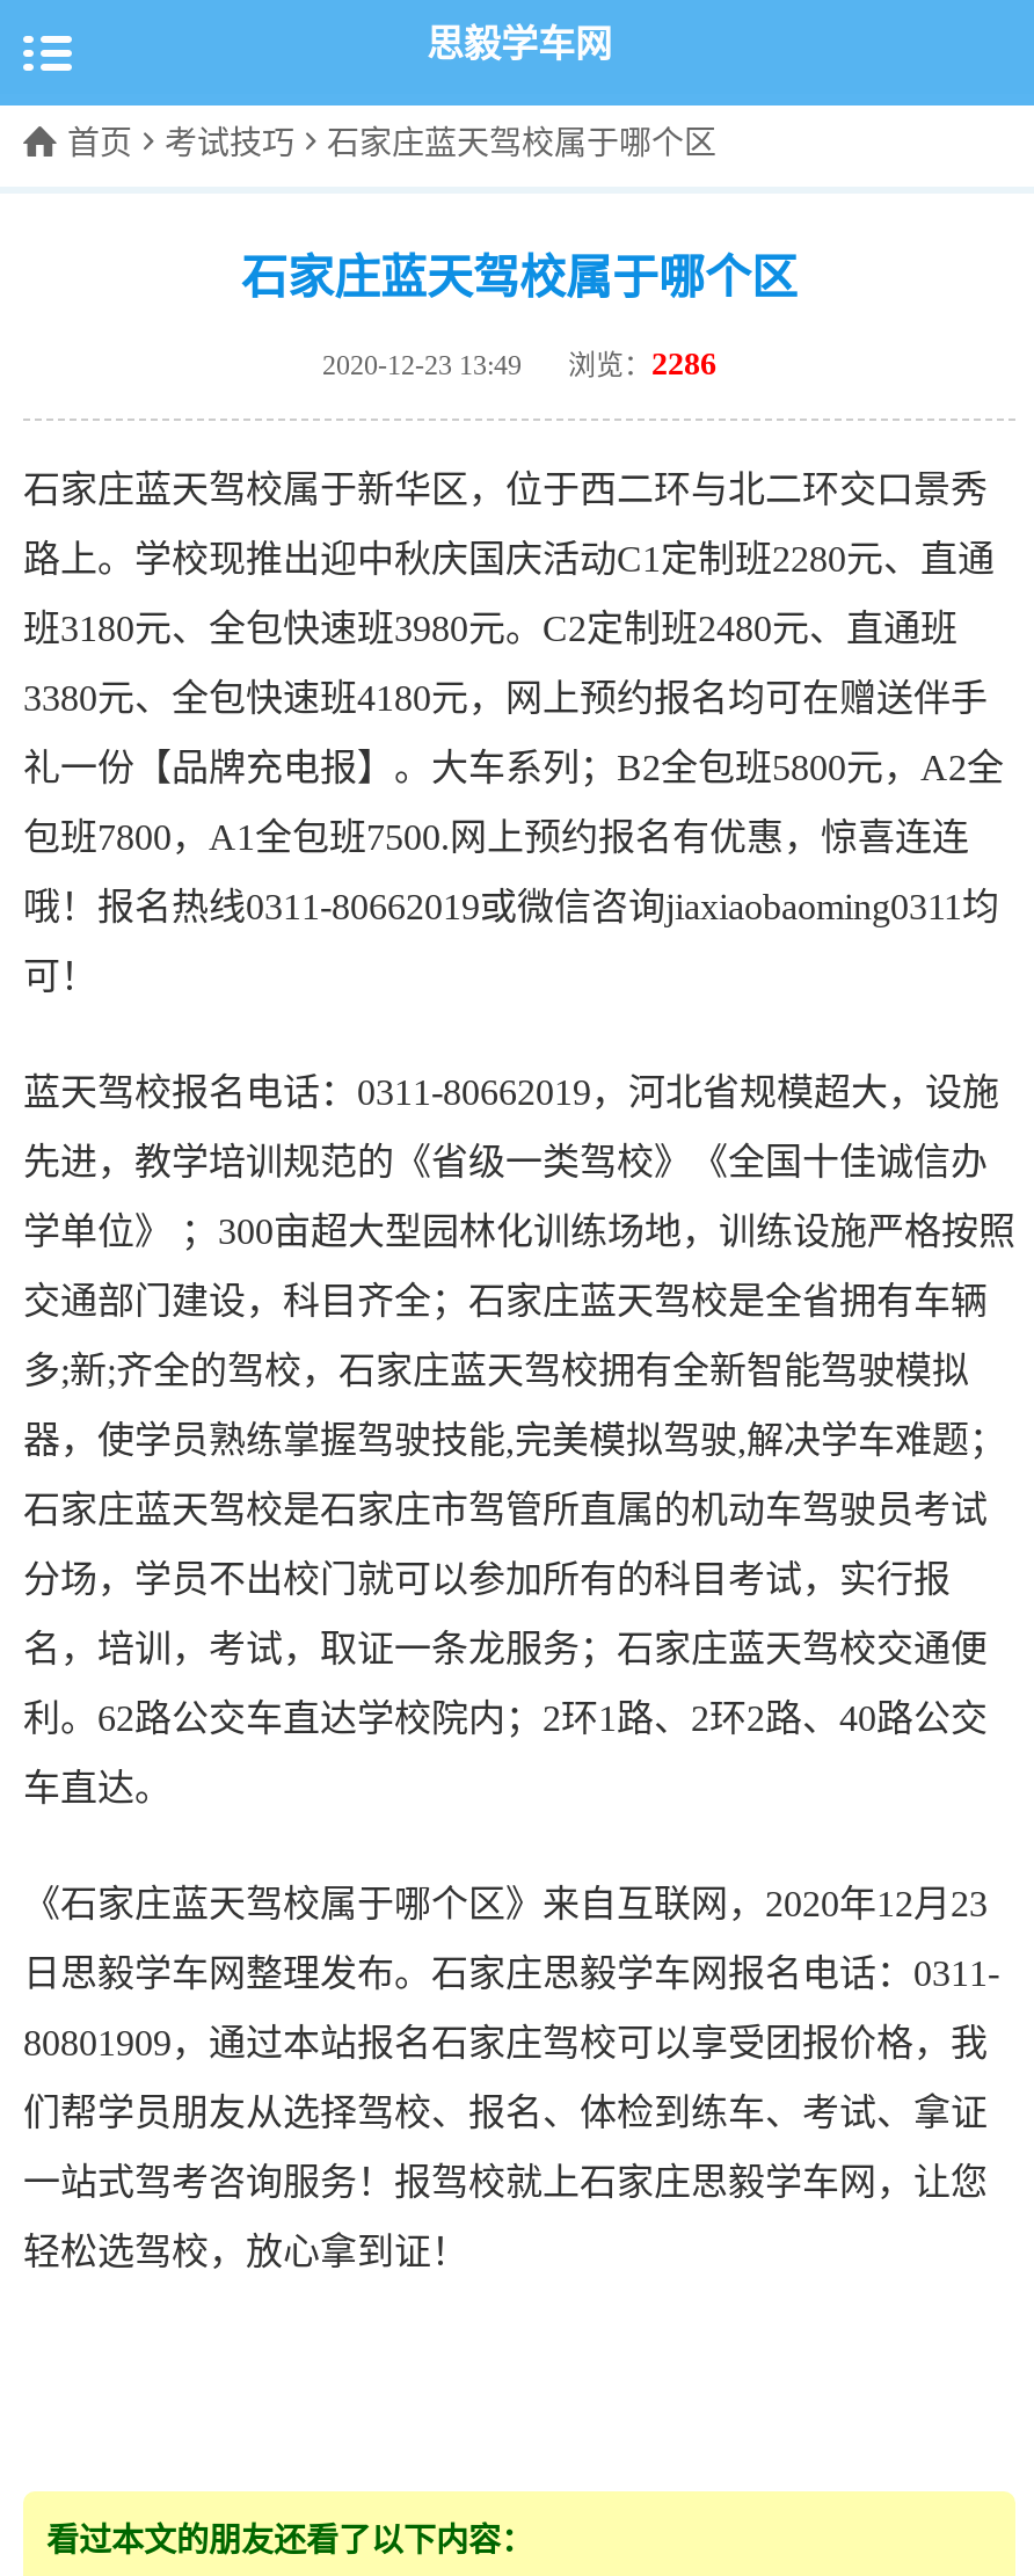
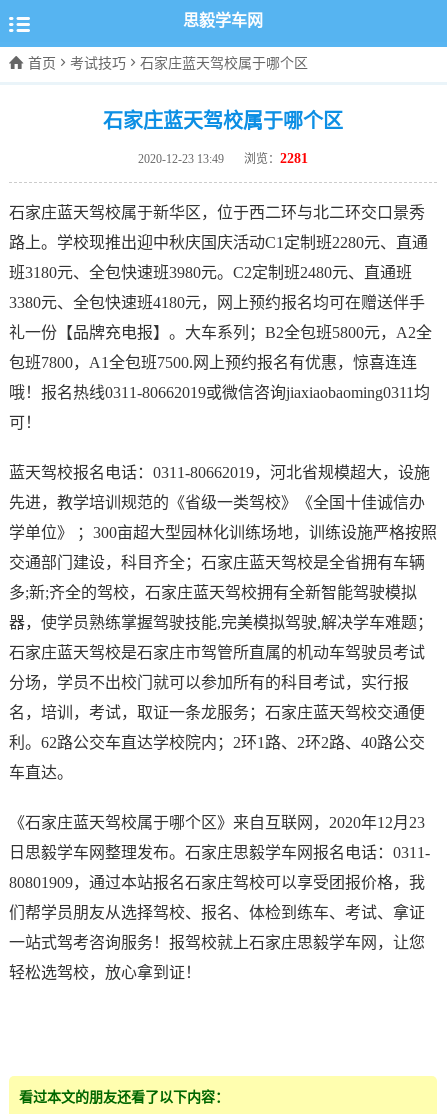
[322,347,716,381] 2020-12-23 13:49 浏览：2286 -> [138,151,308,166] 2020-12-23 13:49 浏览：2281

